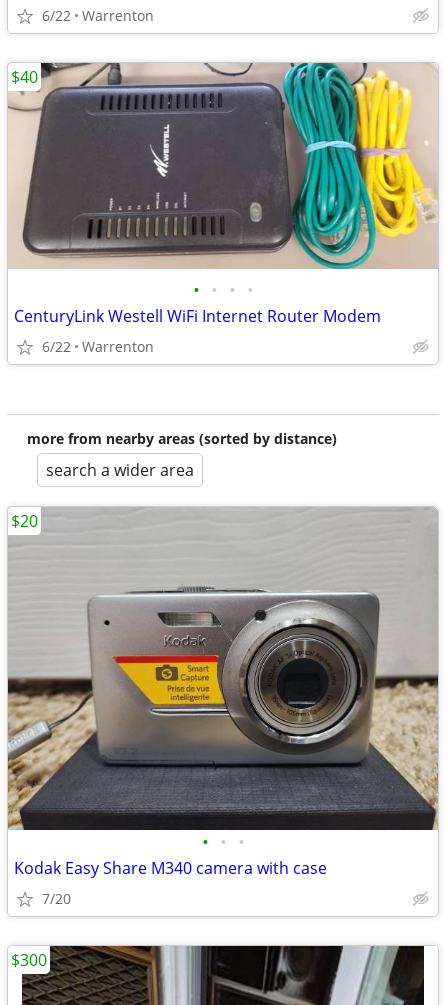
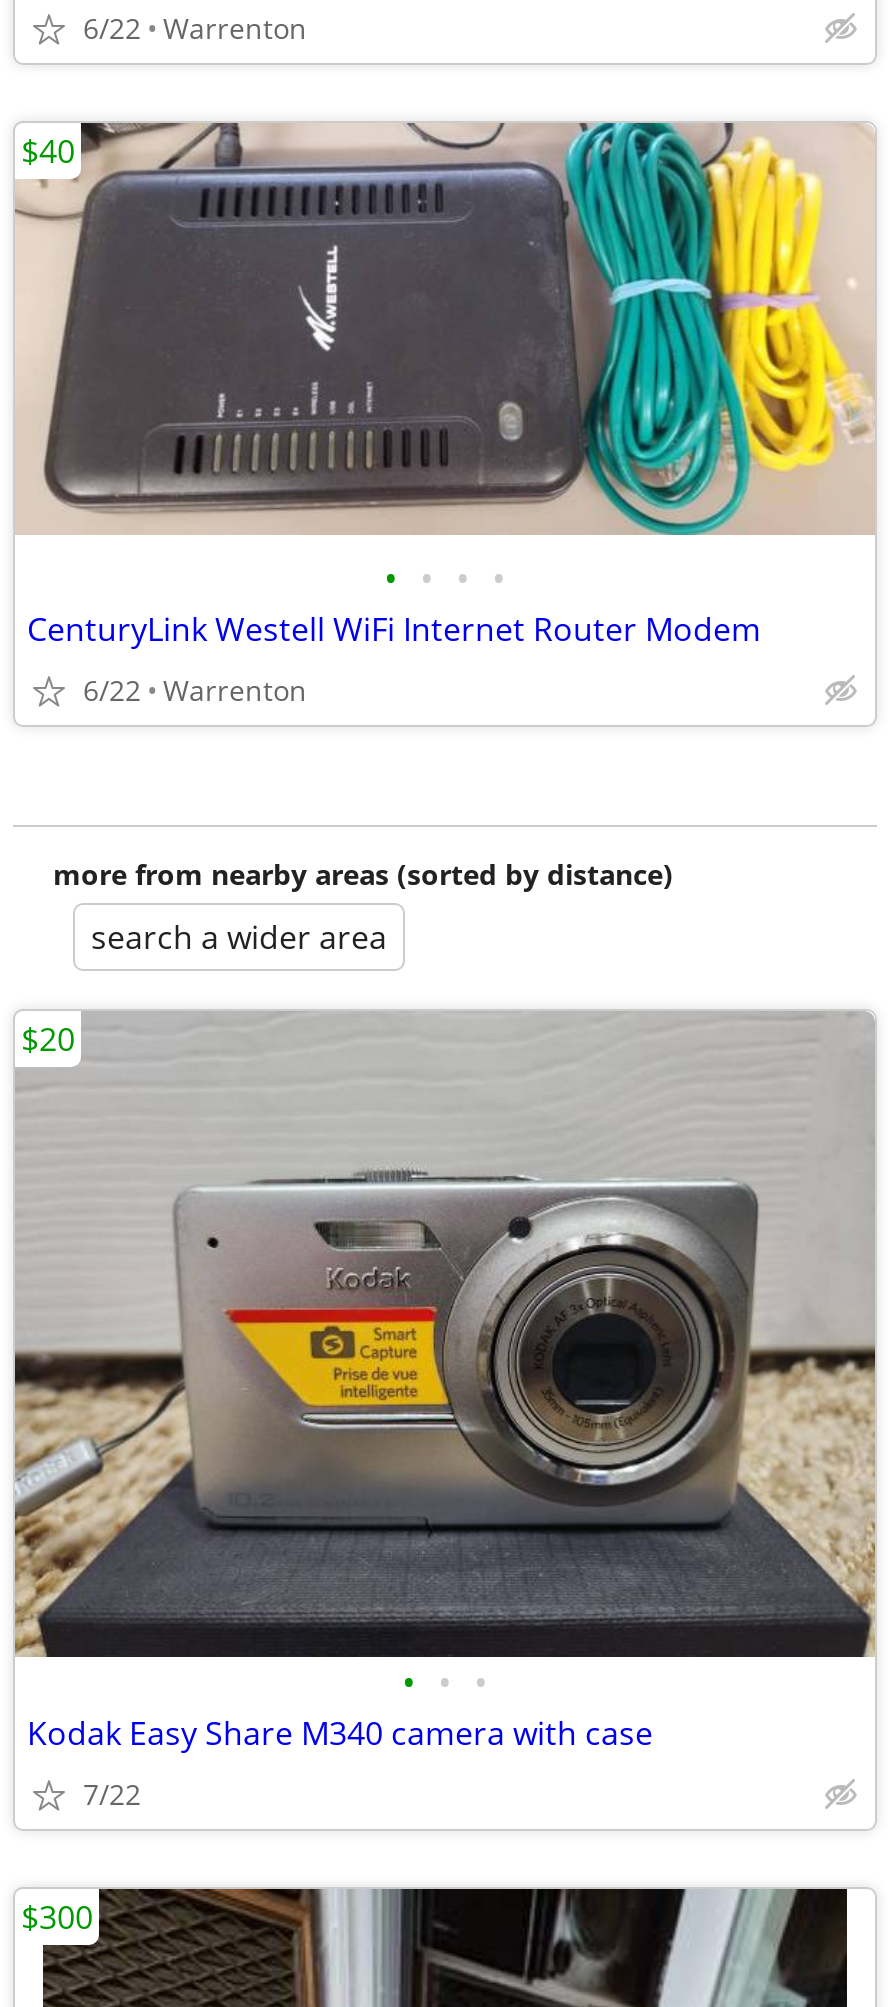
[42,889,71,908] 7/20 -> [83,1775,141,1813] 7/22

